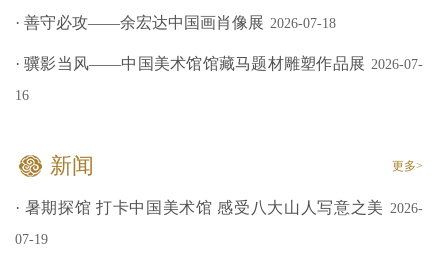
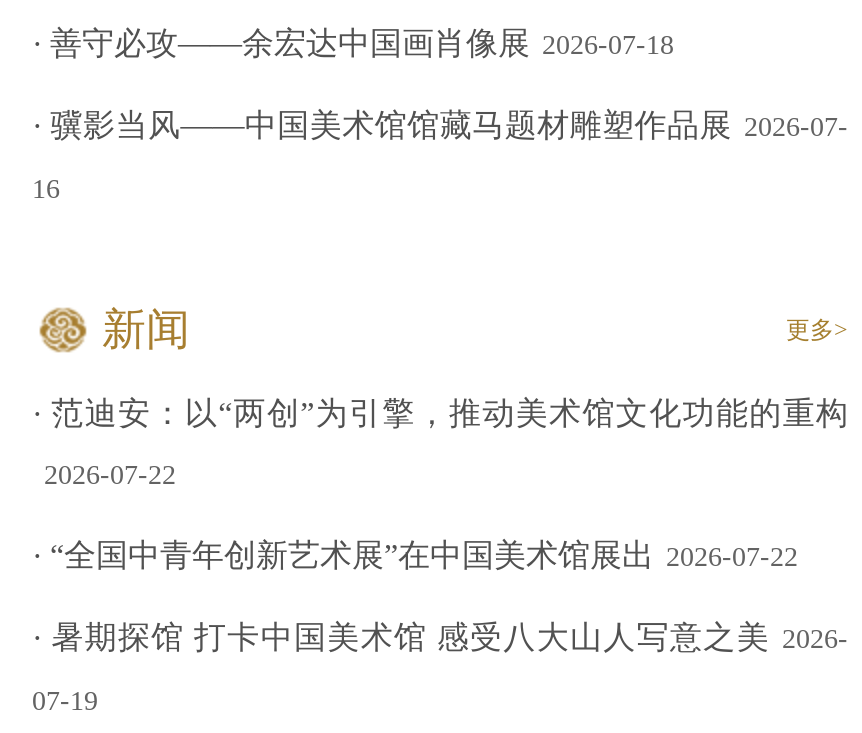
none -> [32,396,848,572] · 范迪安：以“两创”为引擎，推动美术馆文化功能的重构 | 2026-07-22 | · “全国中青年创新艺术展”在中国美术馆展出 2026-07-22

